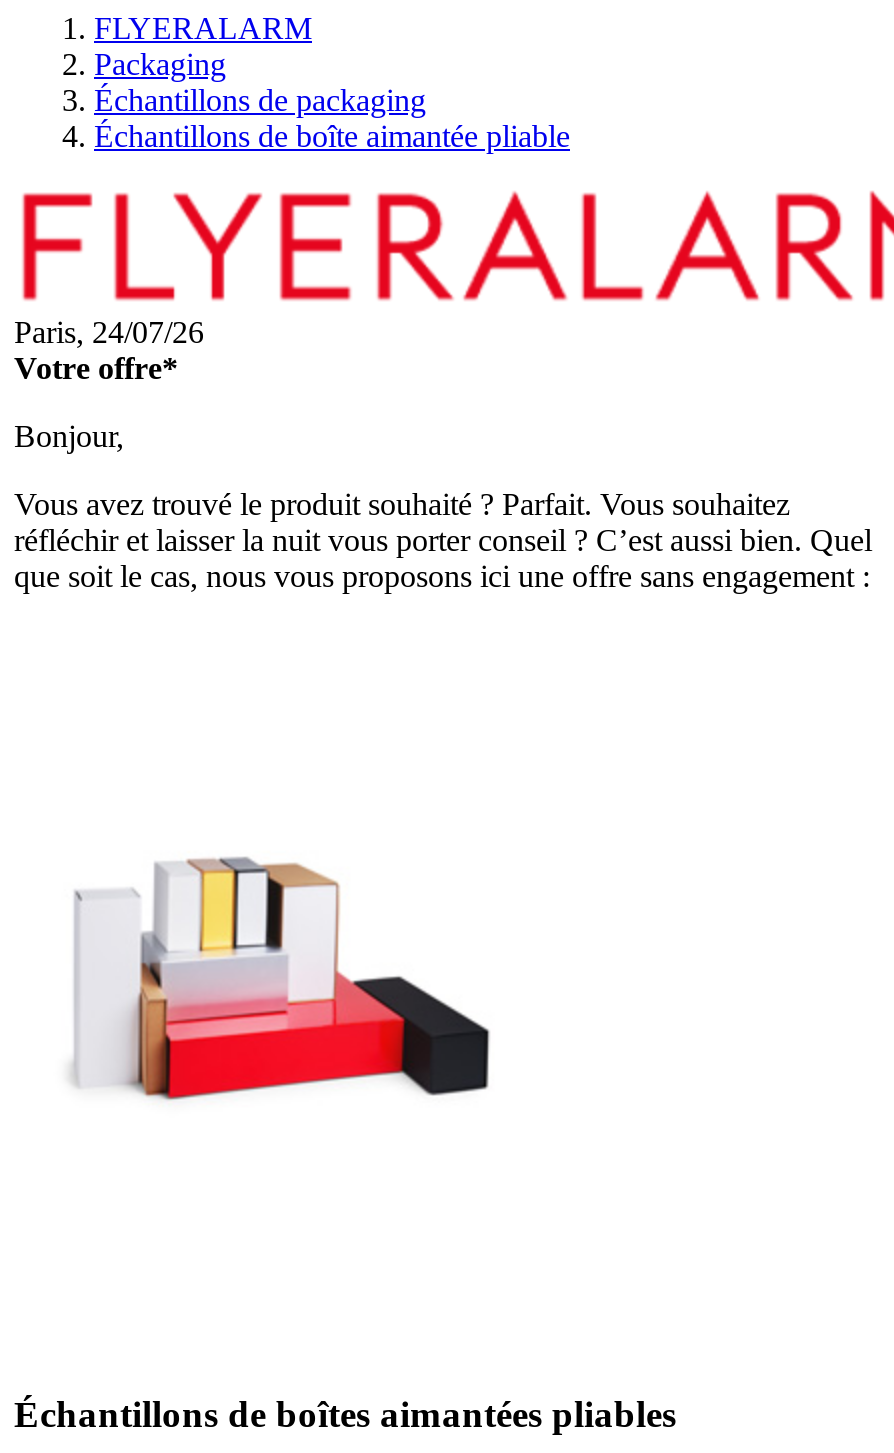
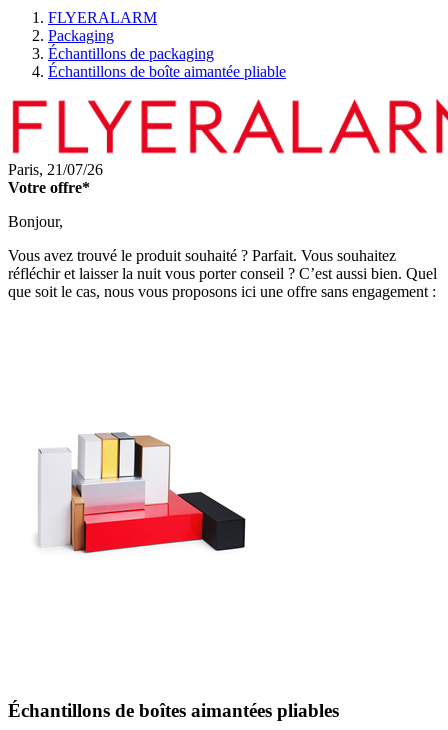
[14,315,204,349] Paris, 24/07/26 -> [8,161,103,178] Paris, 21/07/26

